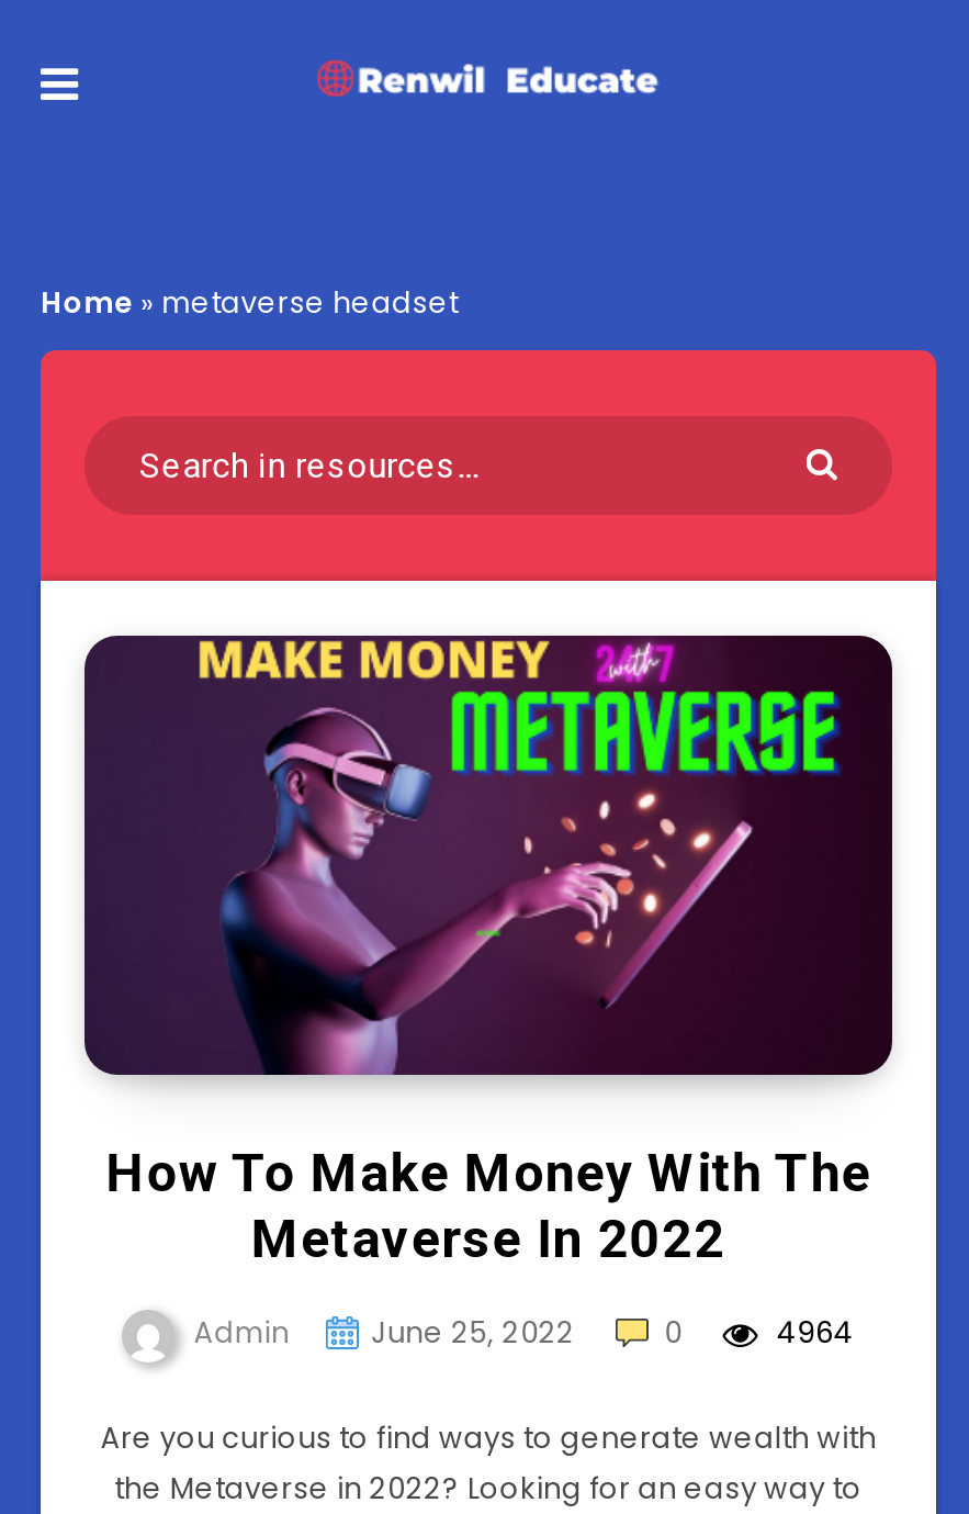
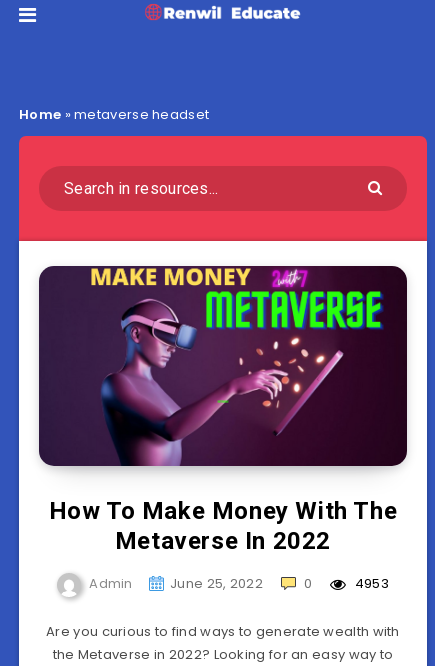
[769,1312,854,1354] 4964 -> [351,574,389,593] 4953

